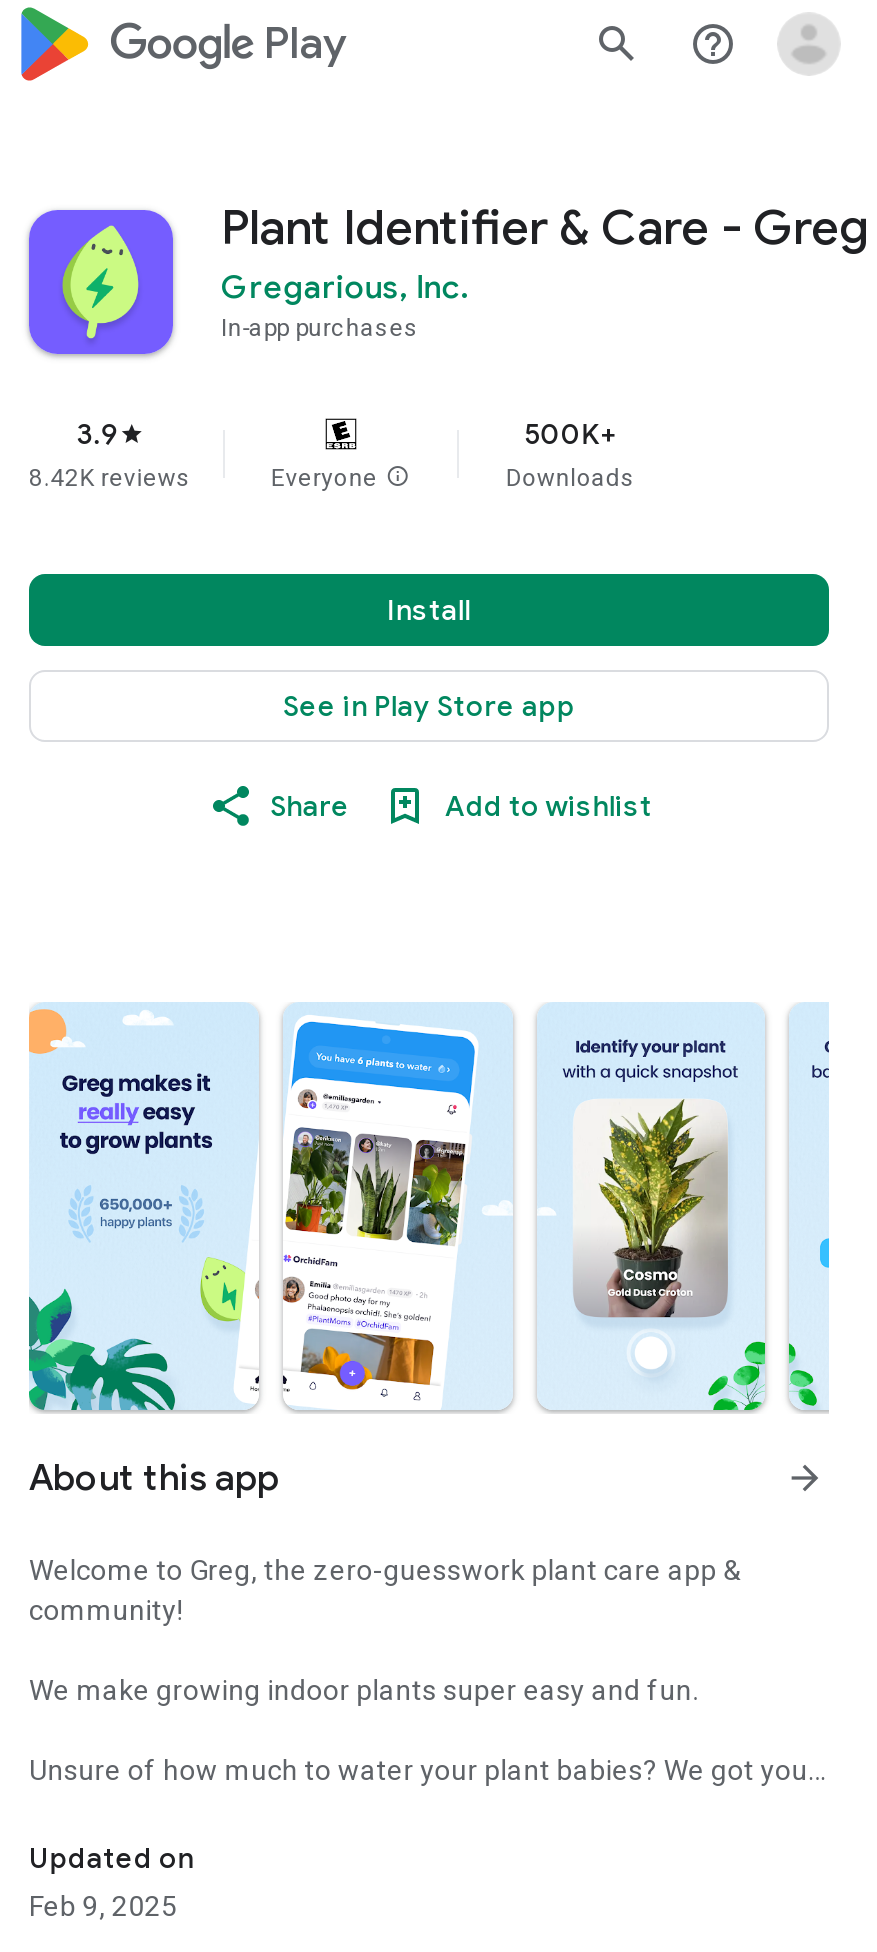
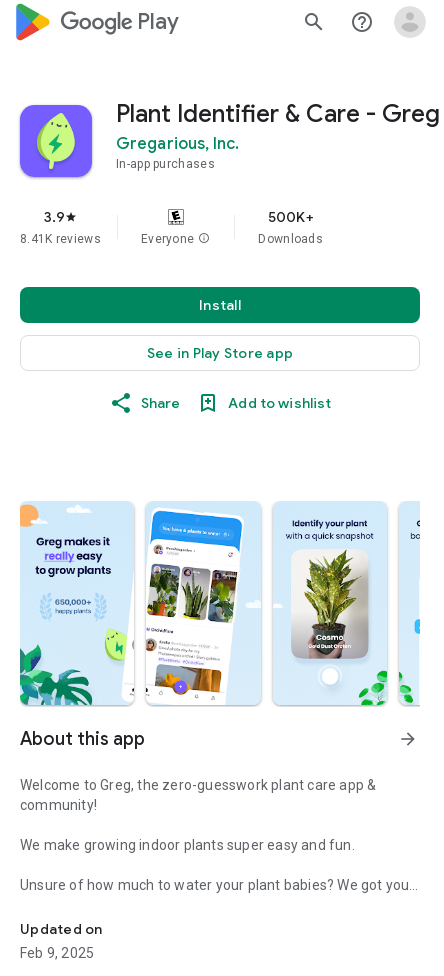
[29,464,191,492] 8.42K reviews -> [20,232,101,246] 8.41K reviews

